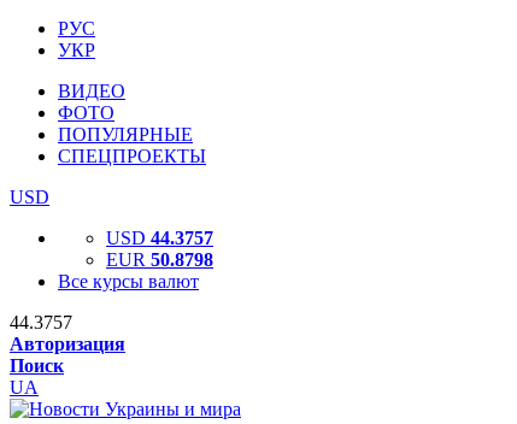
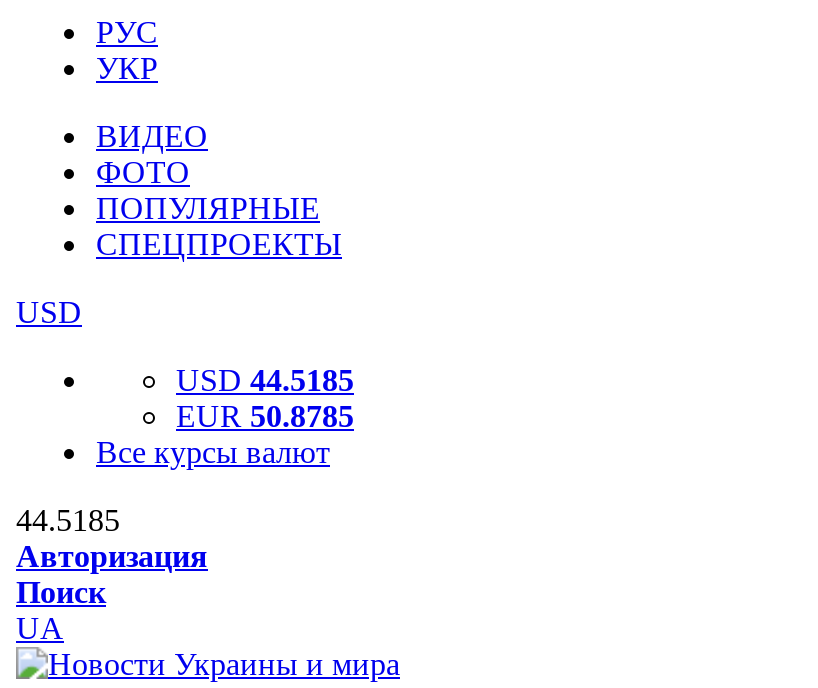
[106,228,213,248] USD 44.3757 -> [176,363,354,397] USD 44.5185
[106,249,213,270] EUR 50.8798 -> [176,399,354,433] EUR 50.8785
[10,312,72,332] 44.3757 -> [16,503,120,537] 44.5185

